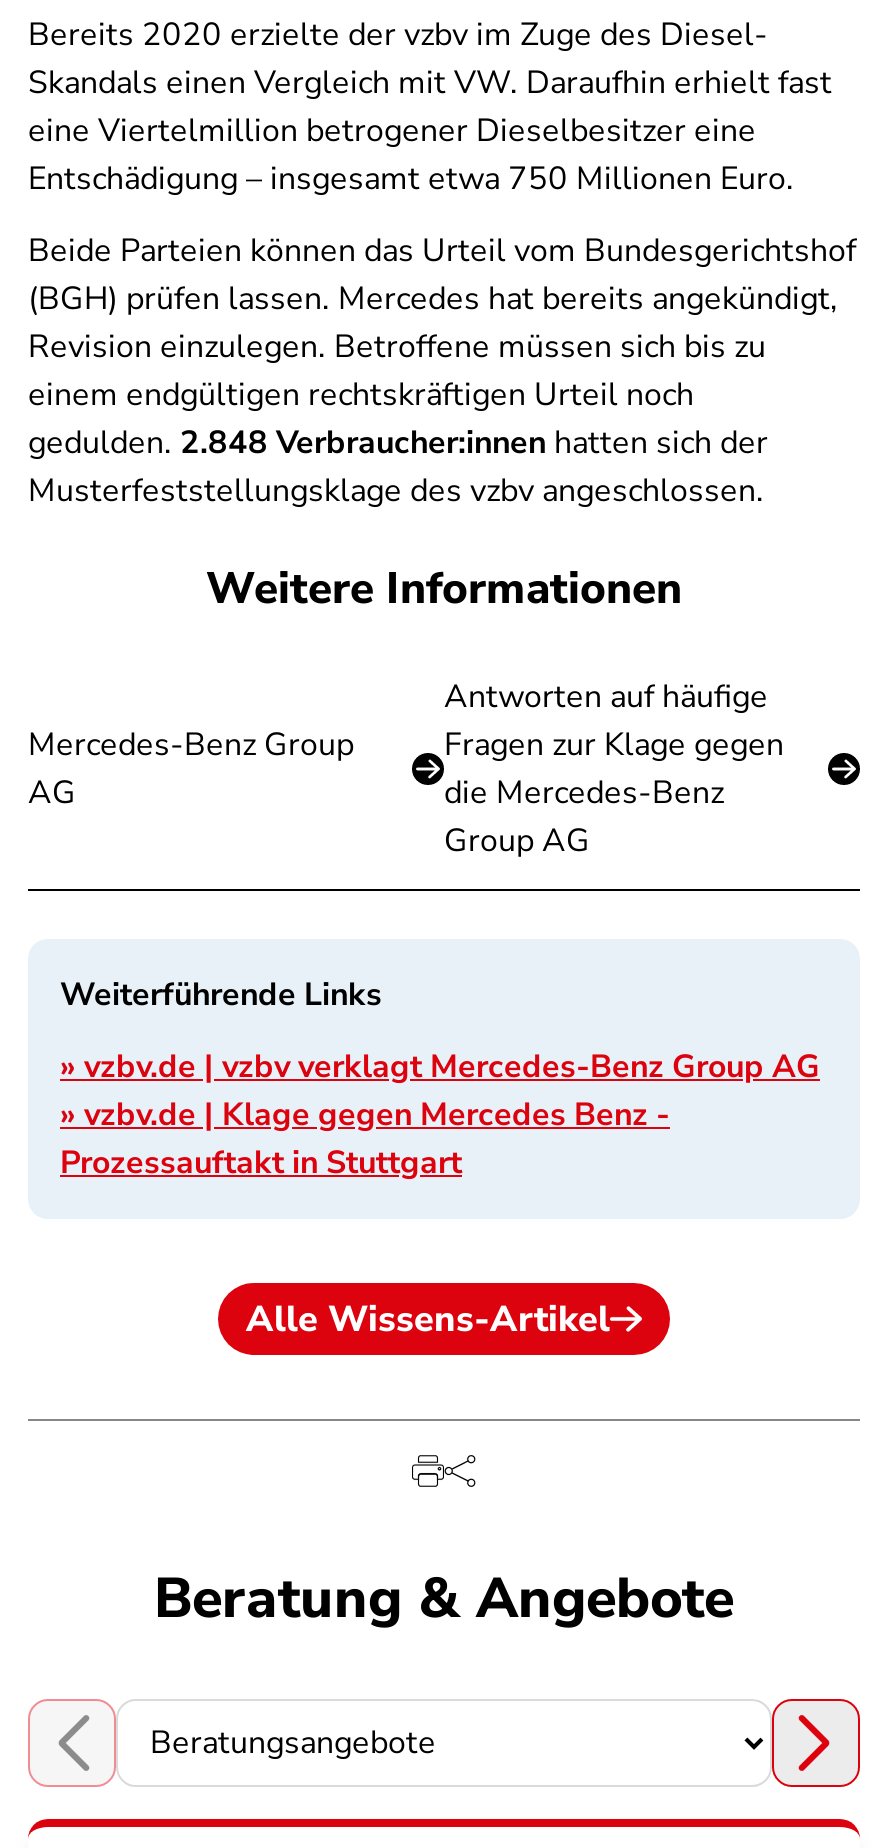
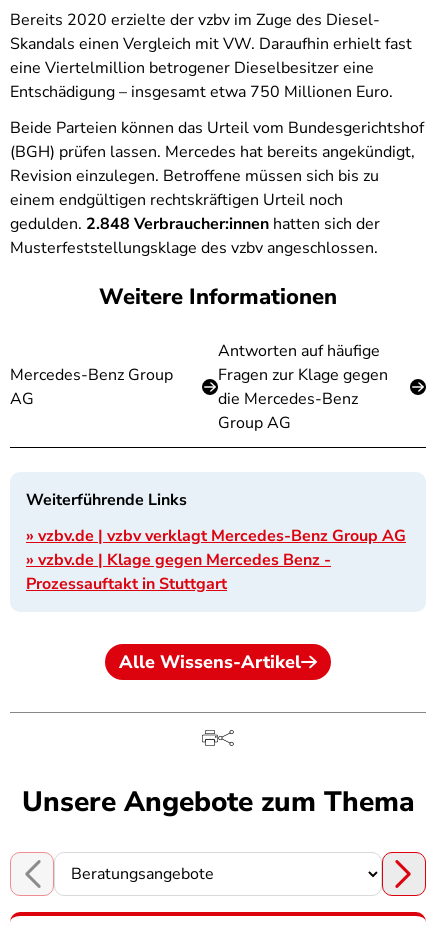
[154,1561,734,1637] Beratung & Angebote -> [21,783,414,821] Unsere Angebote zum Thema

